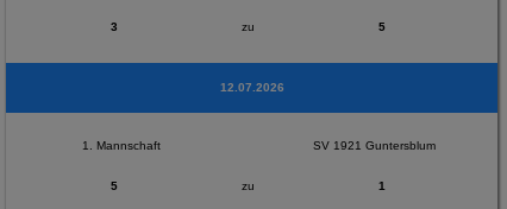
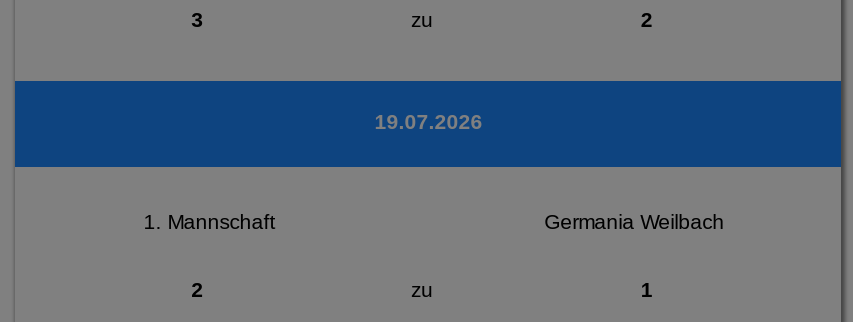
[378,20,385,33] 5 -> [641,9,653,31] 2
[220,81,284,94] 12.07.2026 -> [374,112,482,134] 19.07.2026
[313,139,436,152] SV 1921 Guntersblum -> [544,210,724,232] Germania Weilbach
[111,180,118,193] 5 -> [191,278,203,300] 2

